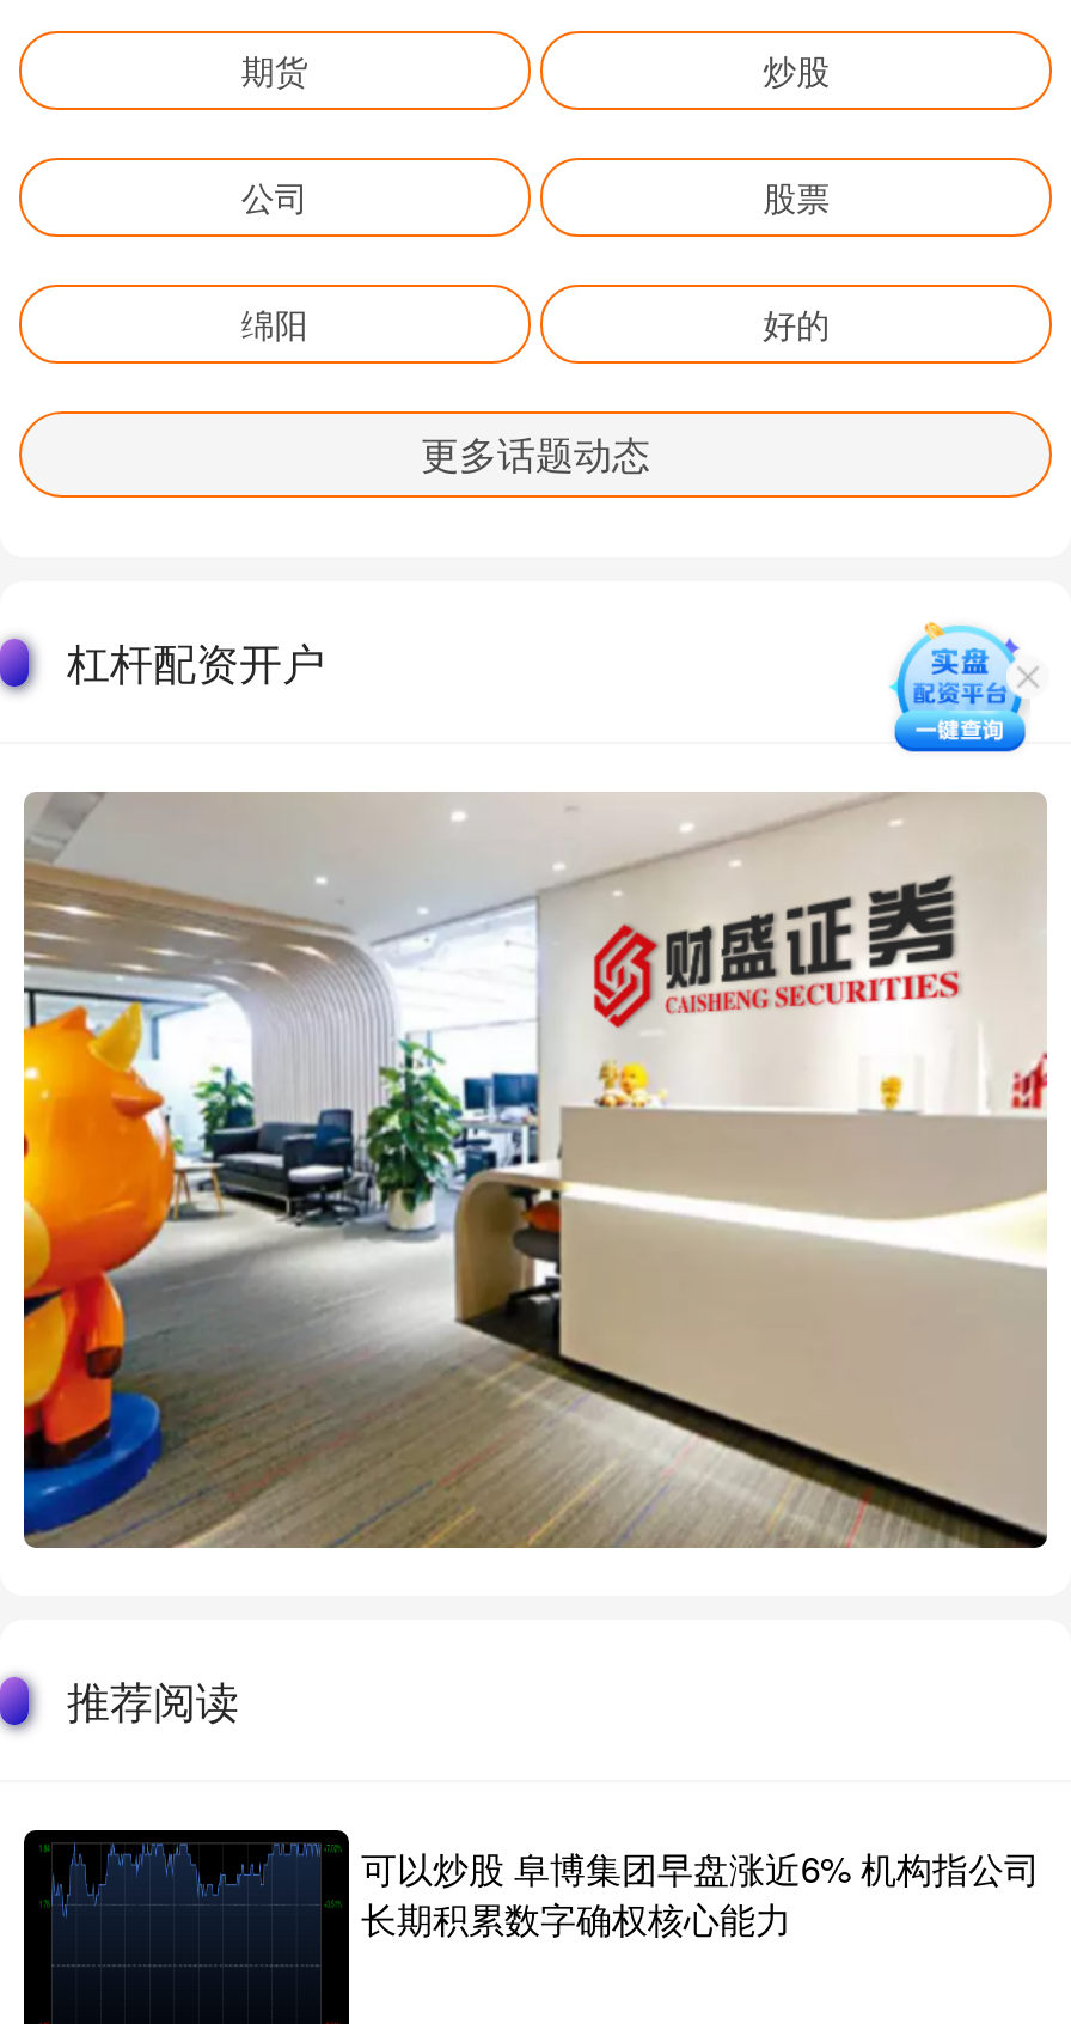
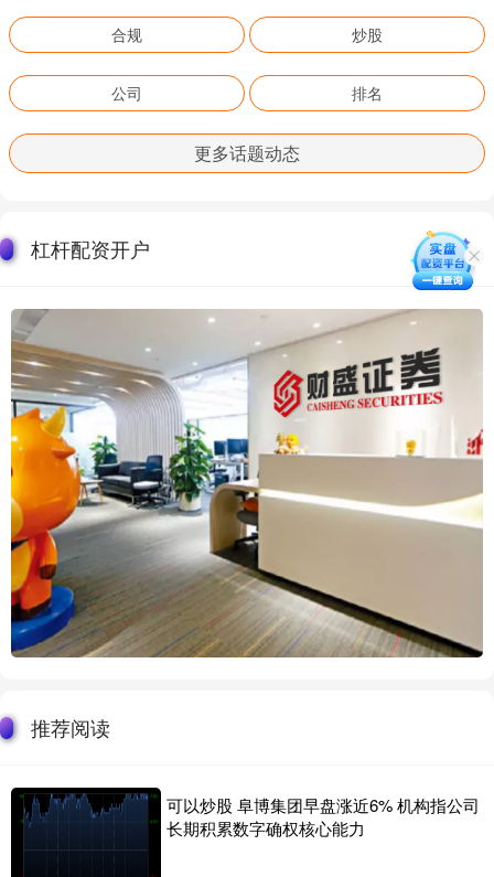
[241,45,308,93] 期货 -> [111,23,142,45] 合规
[241,172,830,347] 股票 | 绵阳 | 好的 -> [352,82,383,104] 排名

